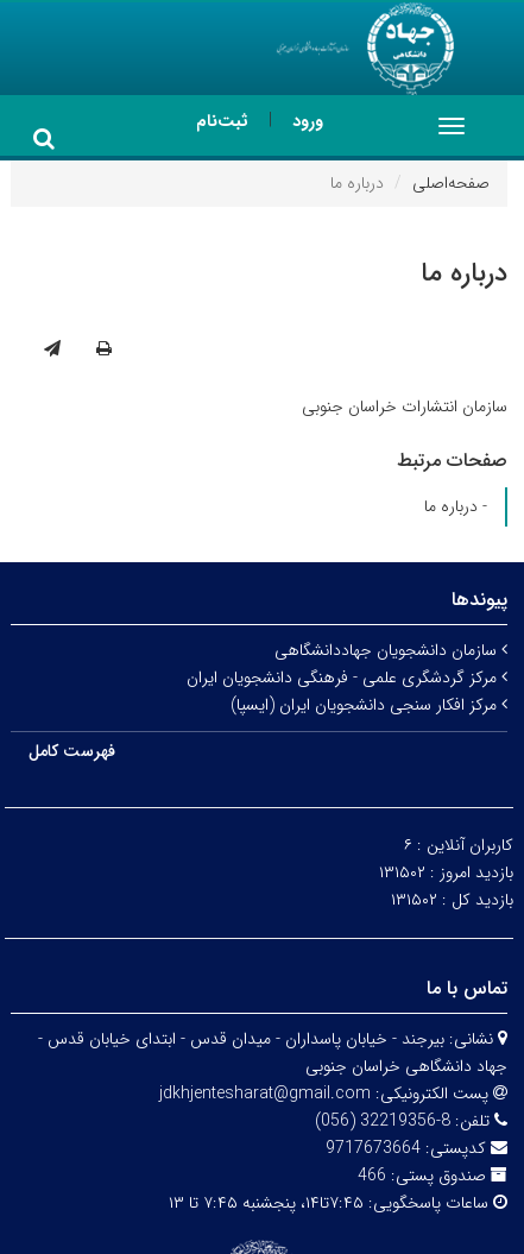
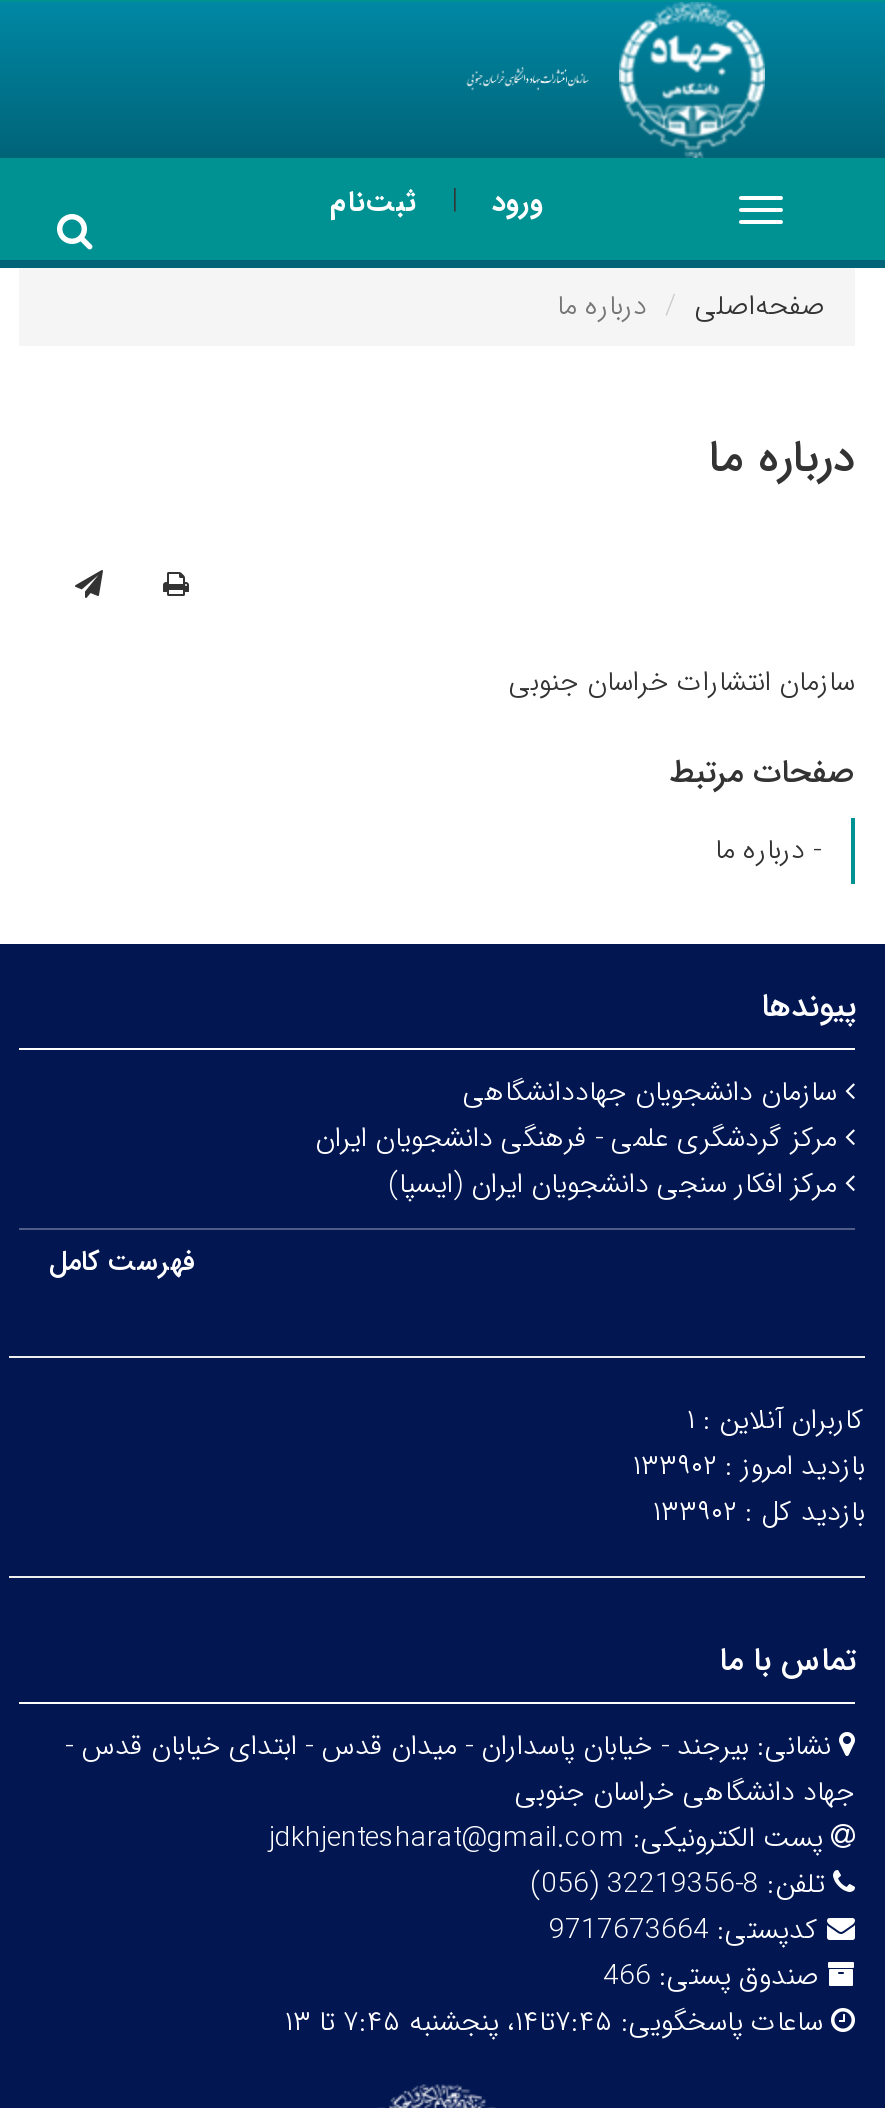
[404,832,513,858] کاربران آنلاین : ۶ -> [687,1398,865,1442] کاربران آنلاین : ۱
[379,859,513,886] بازدید امروز : ۱۳۱۵۰۲ -> [633,1444,865,1488] بازدید امروز : ۱۳۳۹۰۲
[391,887,513,913] بازدید کل : ۱۳۱۵۰۲ -> [653,1490,865,1534] بازدید کل : ۱۳۳۹۰۲

